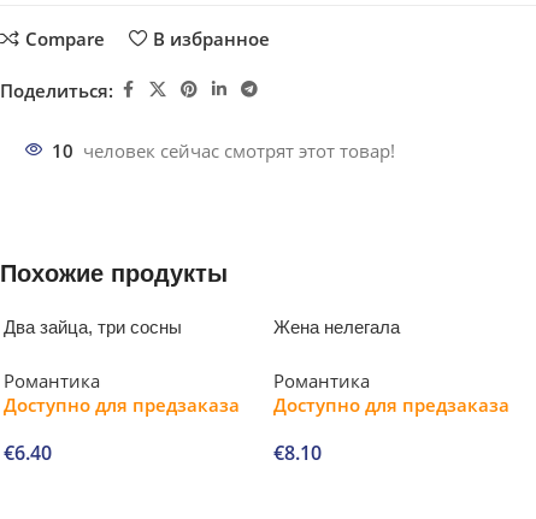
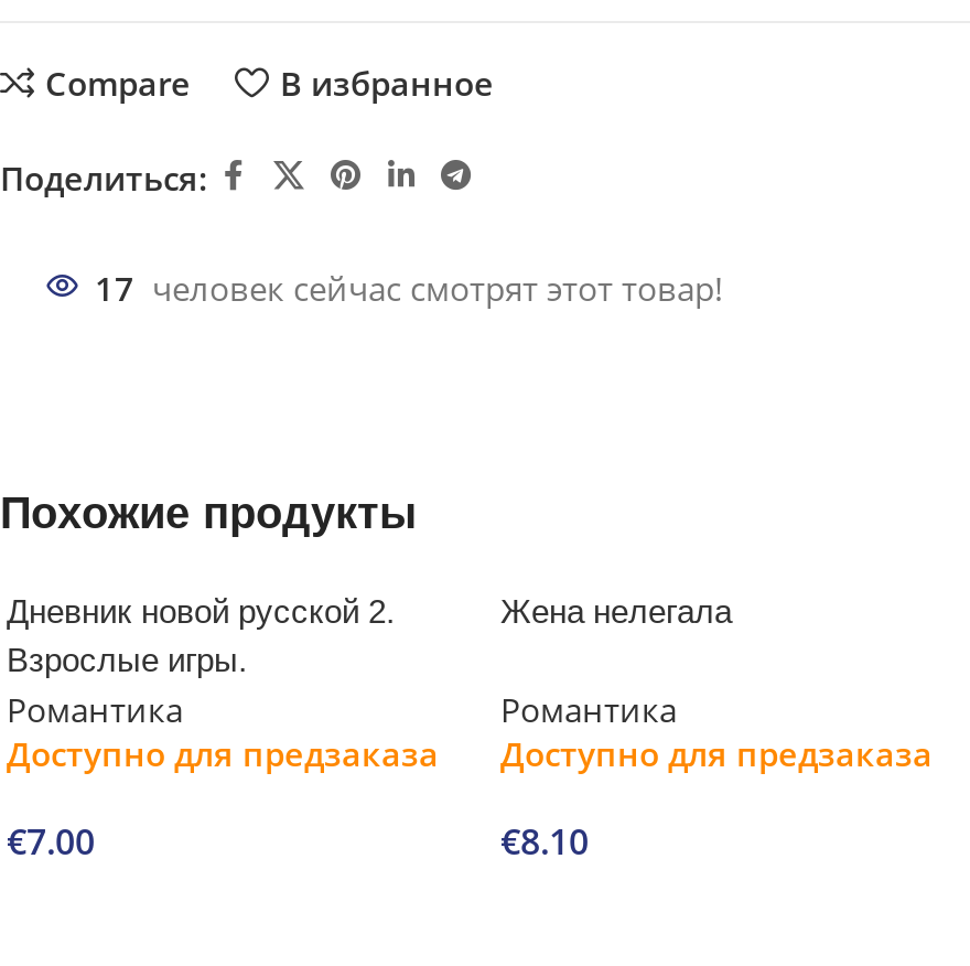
[52,139,395,163] 10 человек сейчас смотрят этот товар! -> [95,266,723,311] 17 человек сейчас смотрят этот товар!
[4,317,182,338] Два зайца, три сосны -> [7,593,395,679] Дневник новой русской 2. | Взрослые игры.
[4,440,52,466] €6.40 -> [7,818,95,866] €7.00

